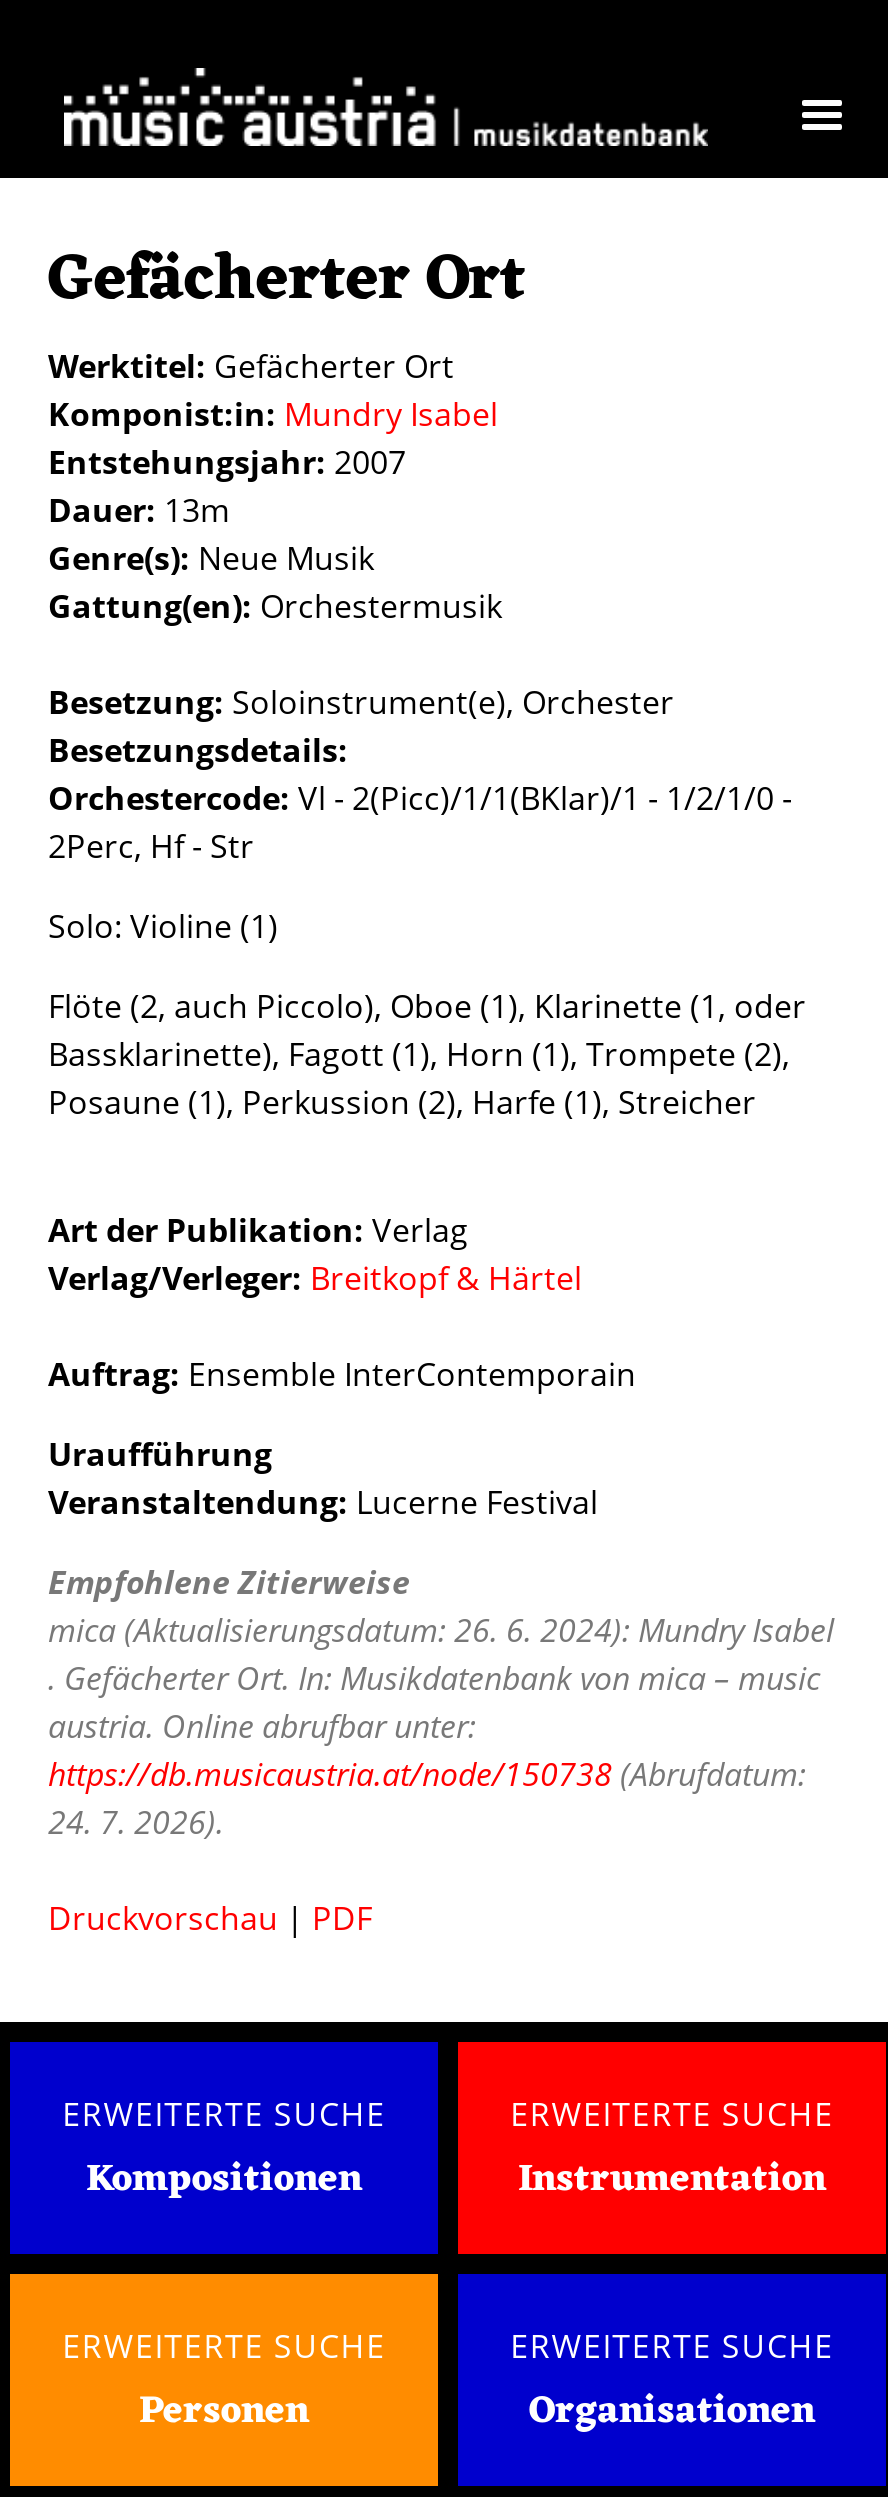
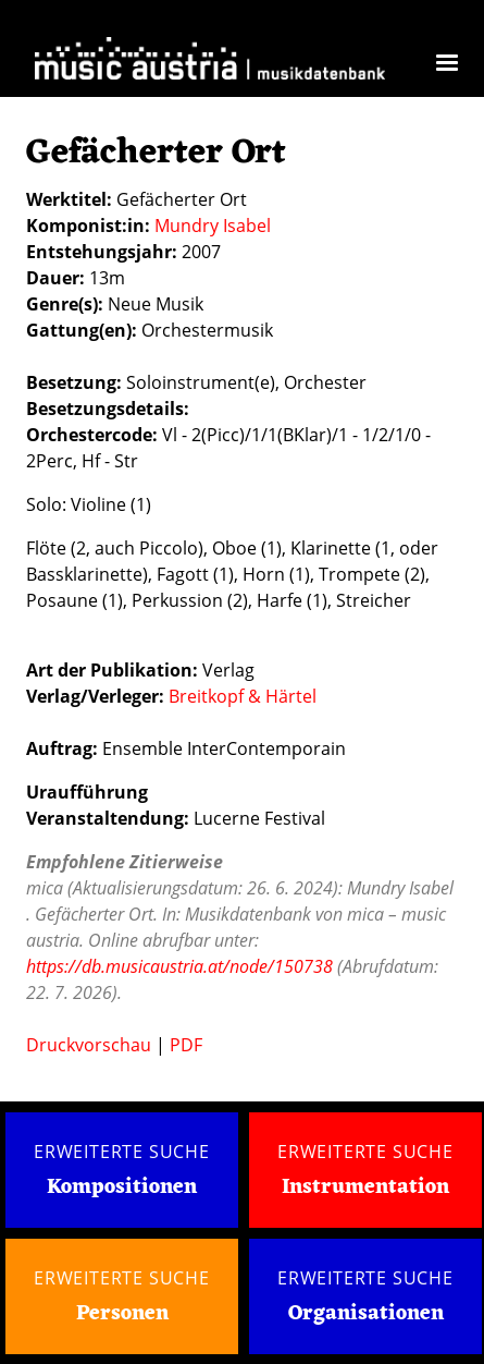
[48,1800,224,1844] 24. 7. 2026). -> [26,981,122,1004] 22. 7. 2026).

